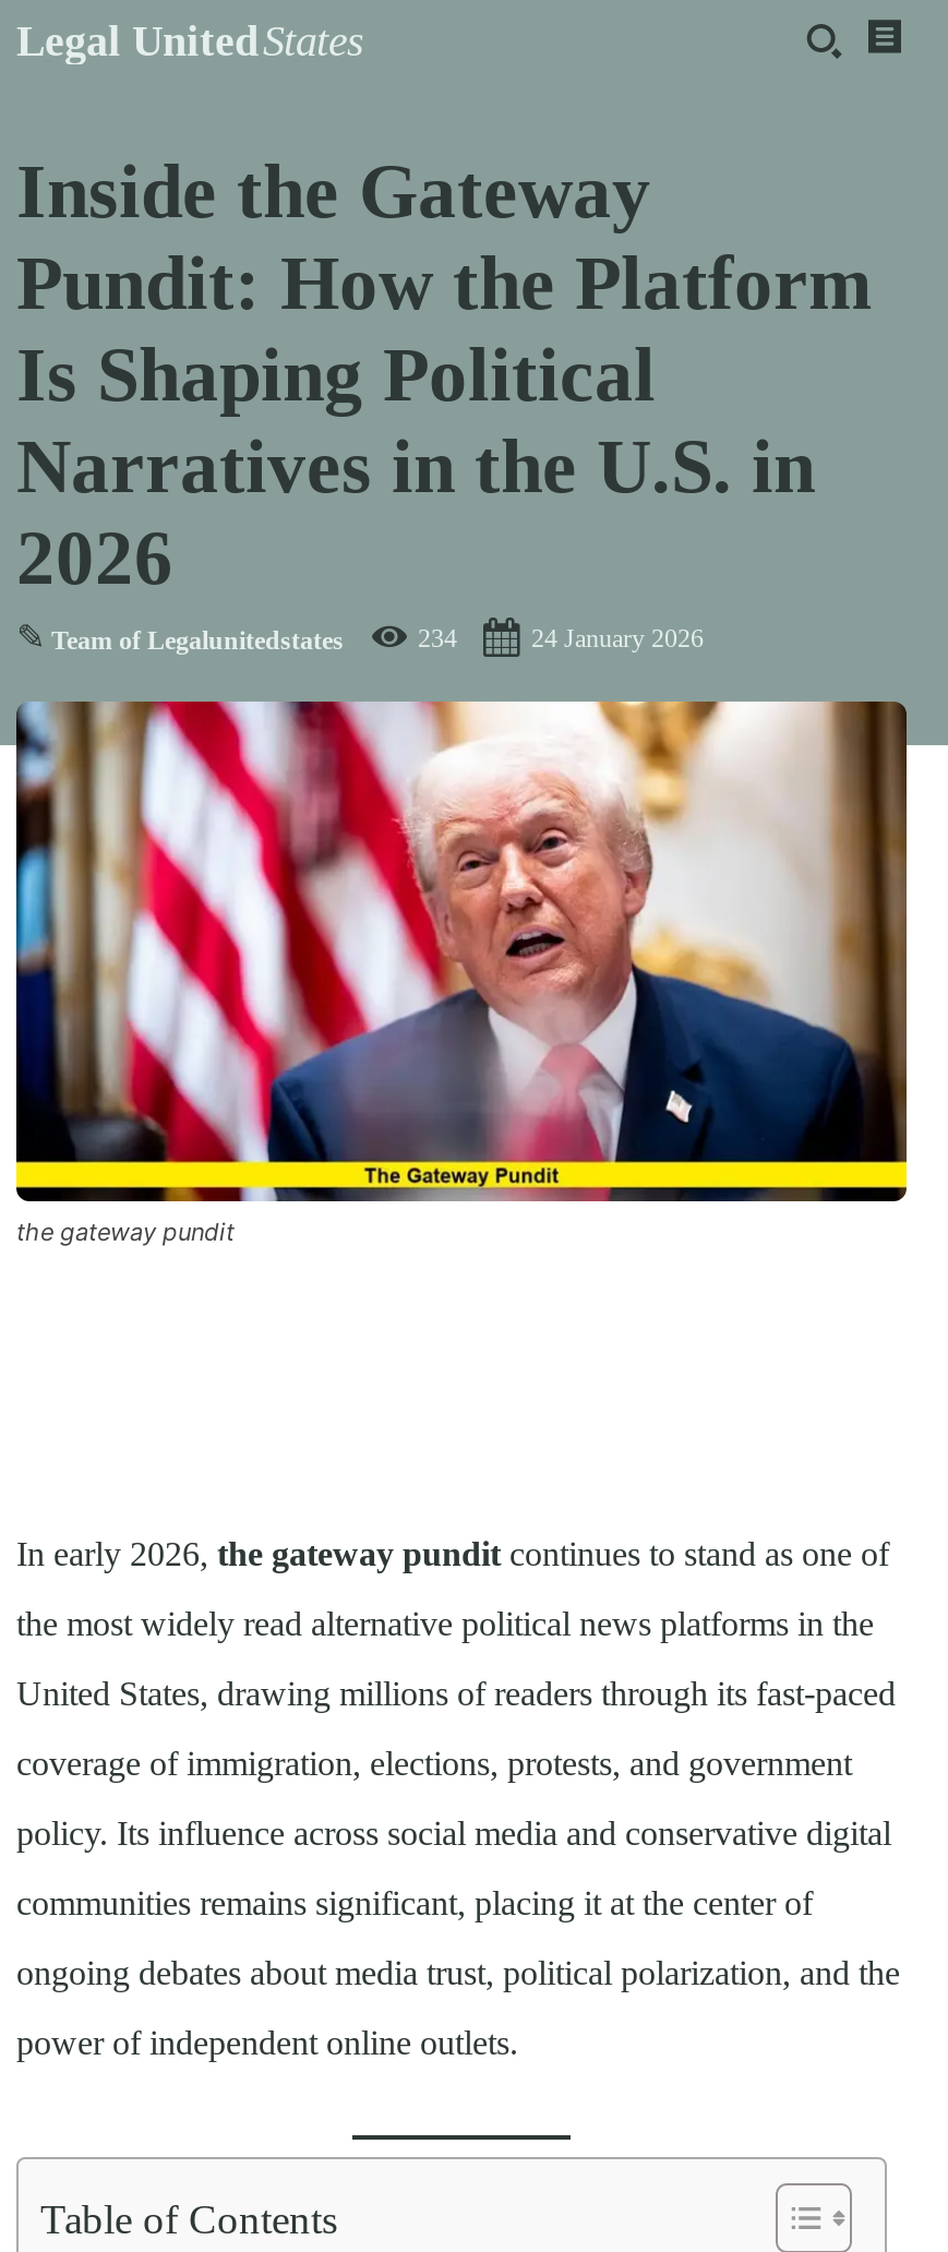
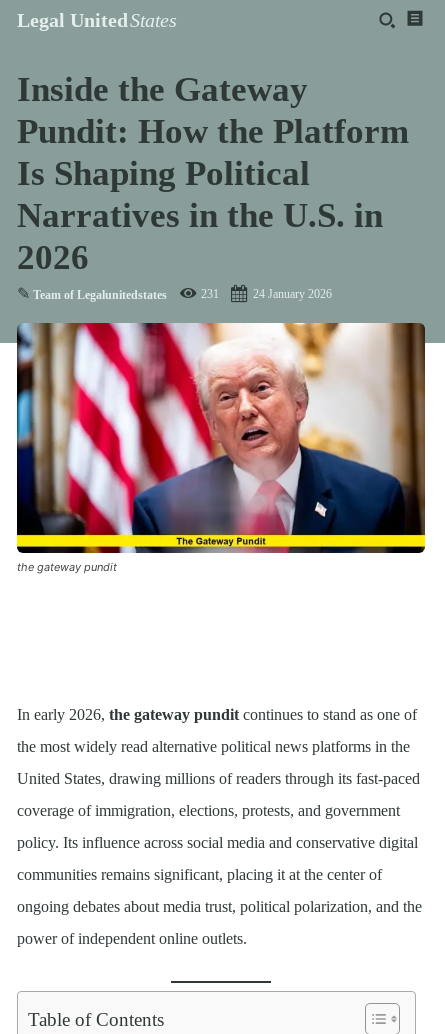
[418,622,457,652] 234 -> [201,286,219,300] 231

